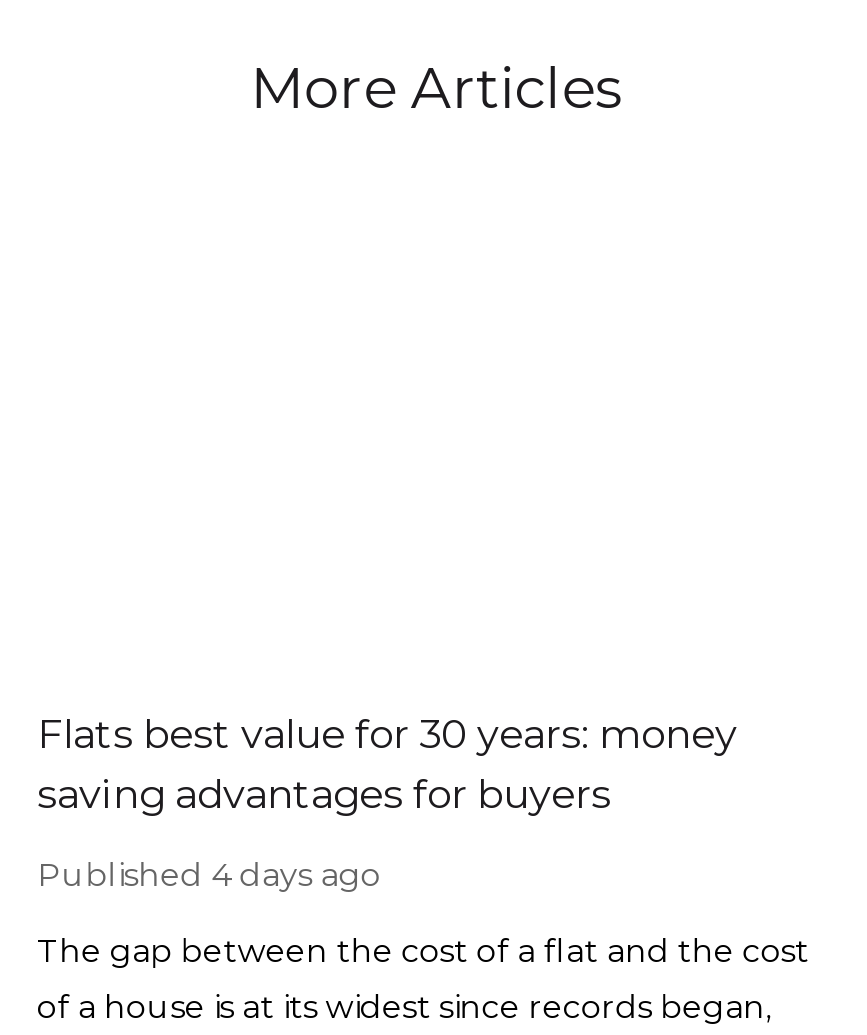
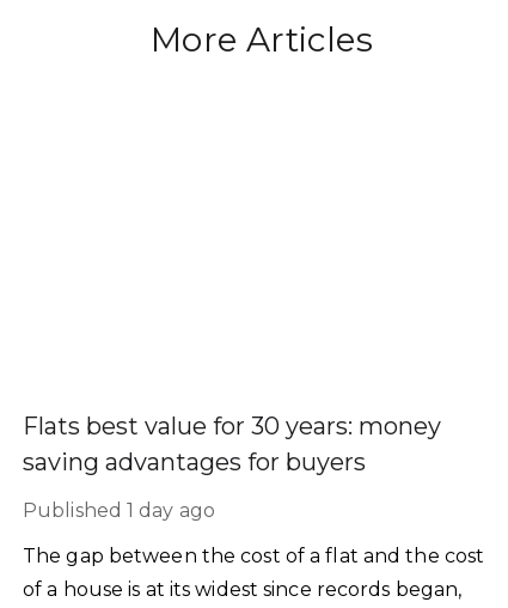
[37,856,381,894] Published 4 days ago -> [23,499,215,522] Published 1 day ago

